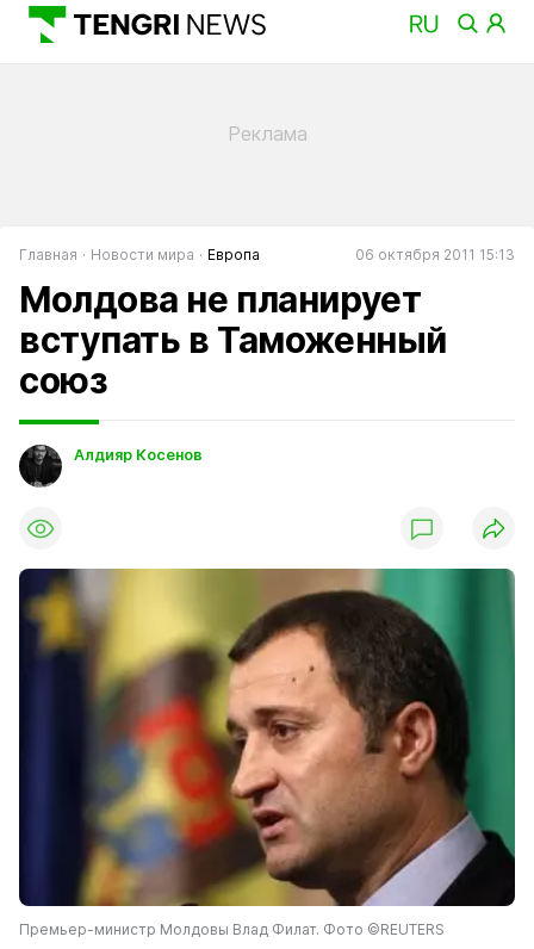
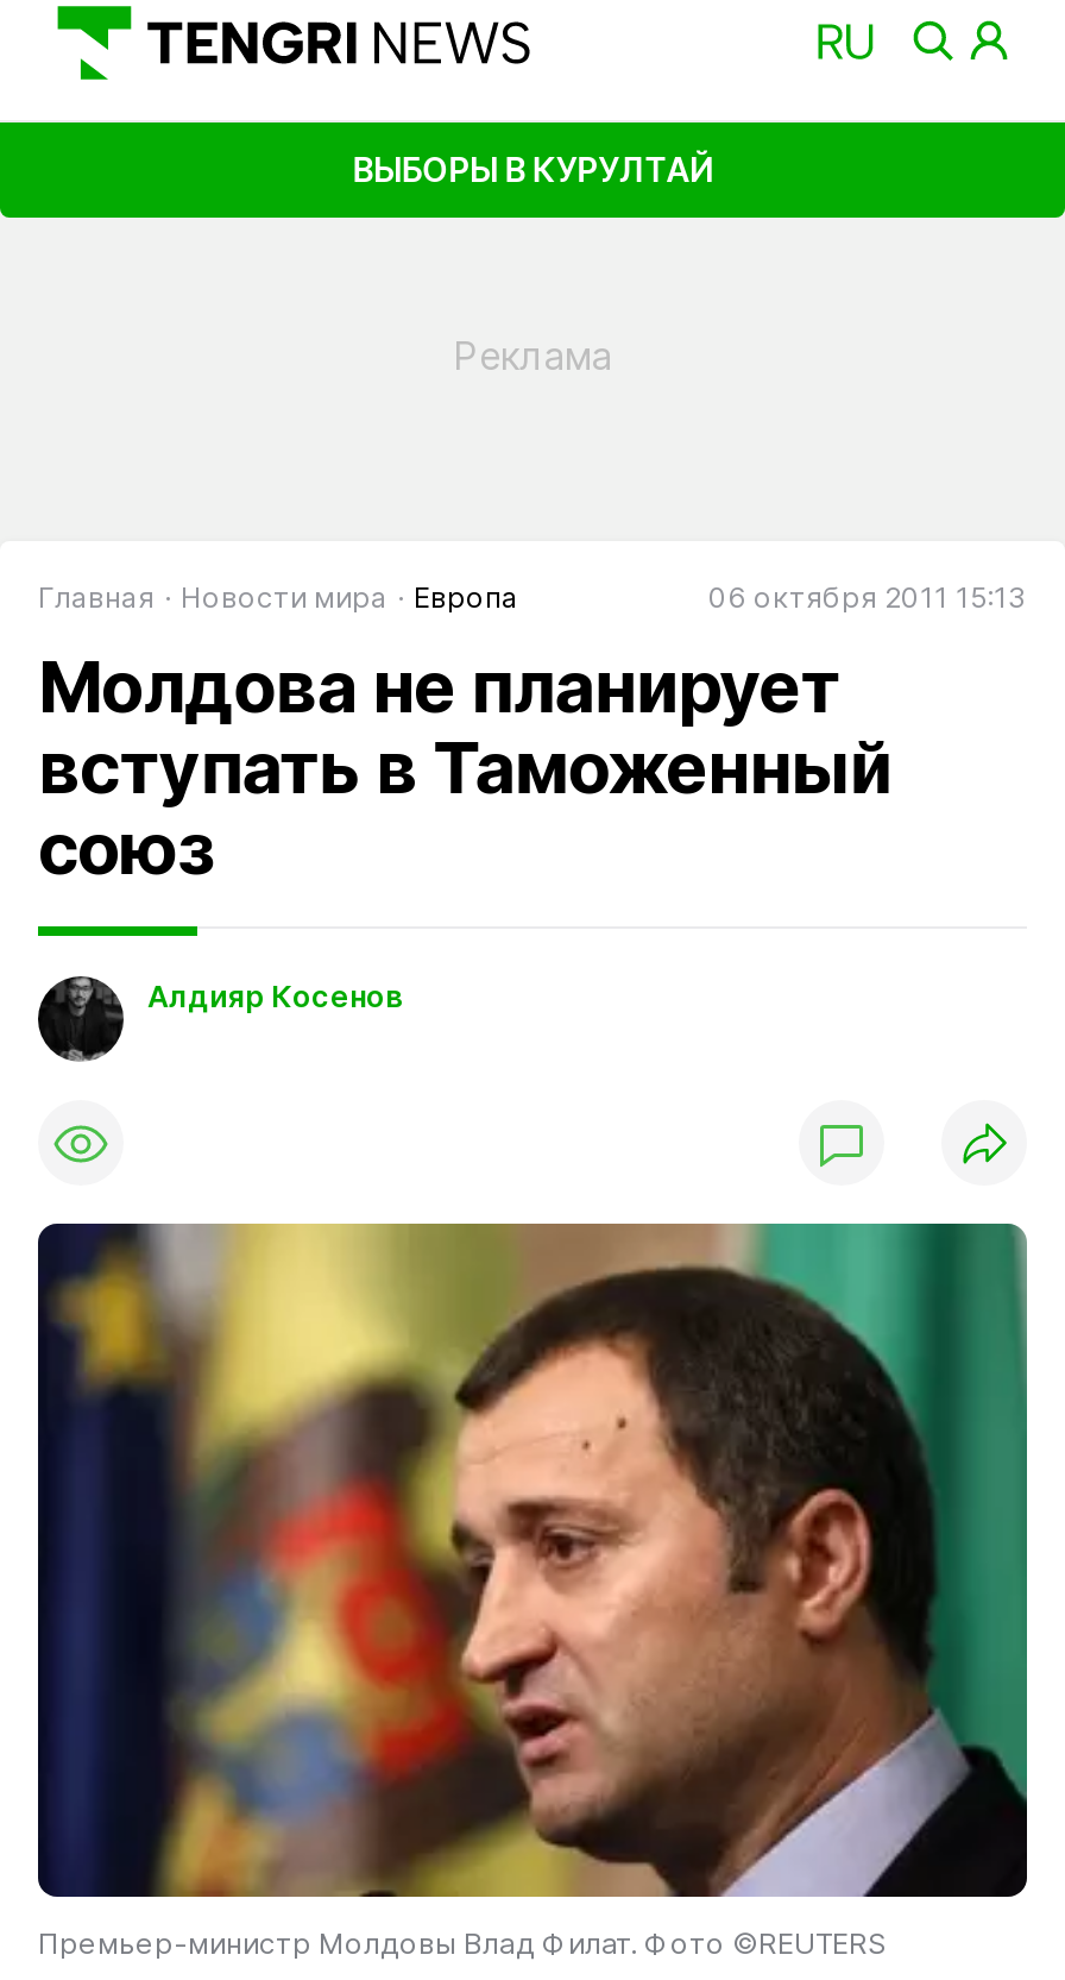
none -> [352,148,713,188] ВЫБОРЫ В КУРУЛТАЙ

